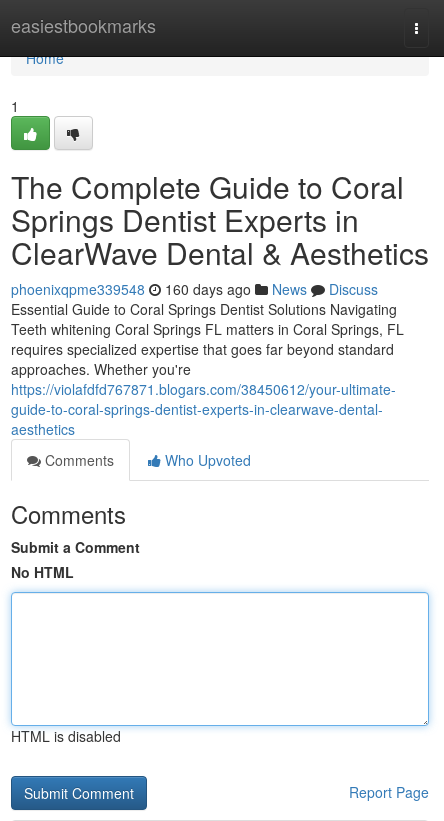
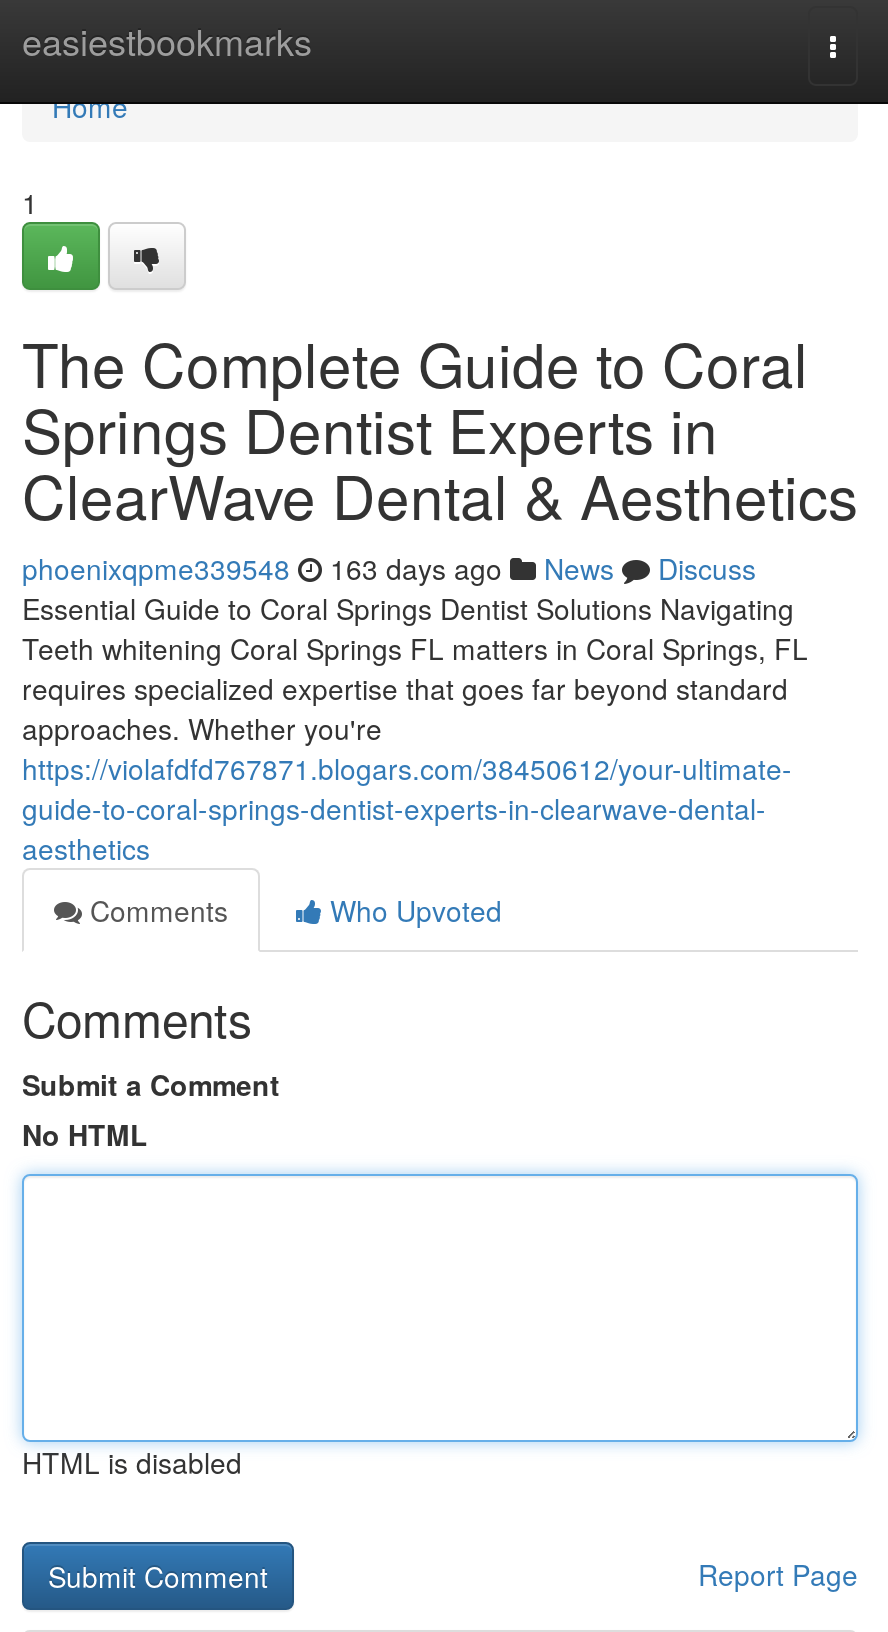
[11,279,378,299] phoenixqpme339548 160 days ago News Discuss -> [22,548,756,588] phoenixqpme339548 163 days ago News Discuss

